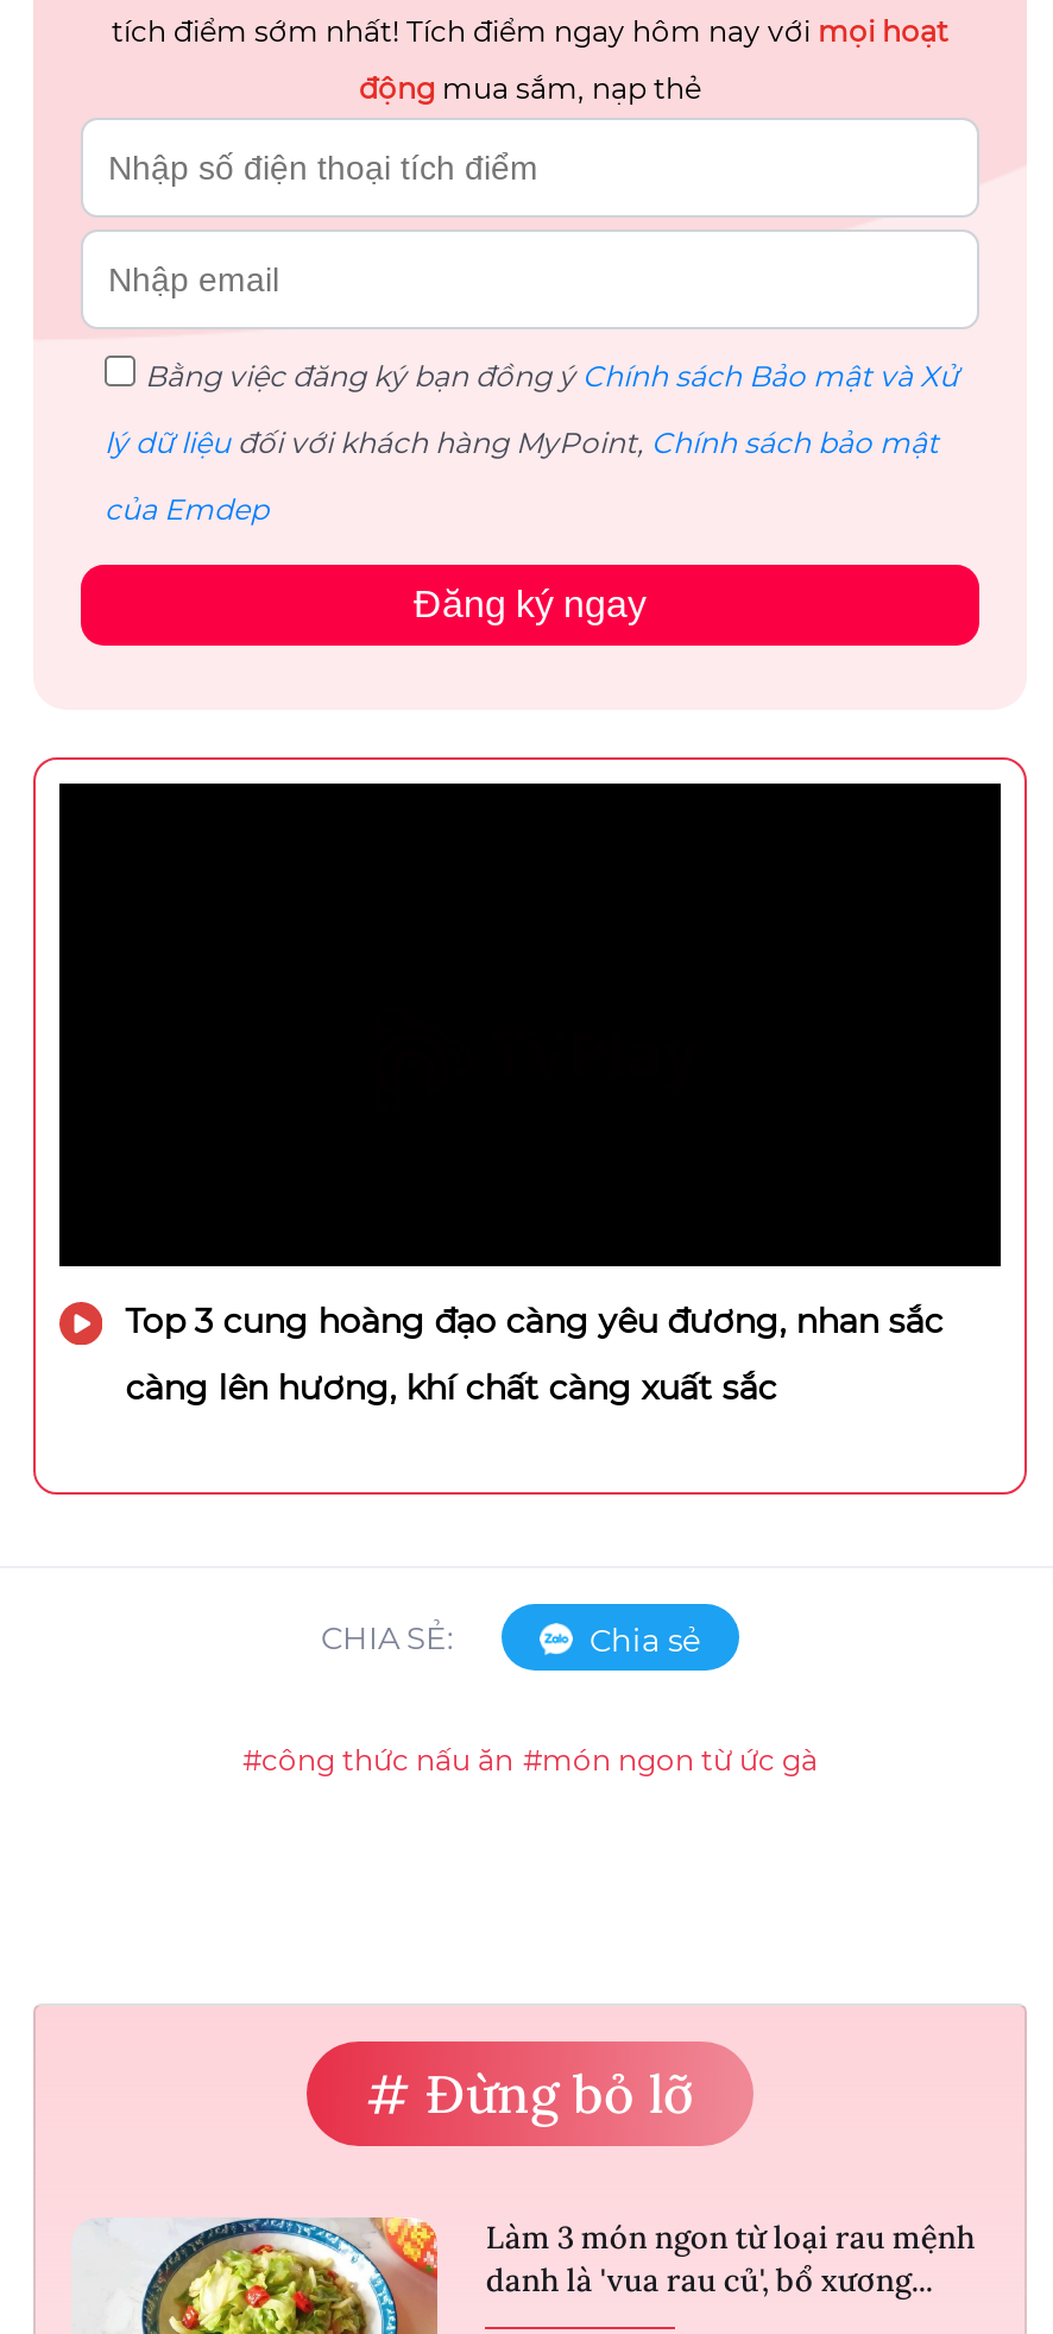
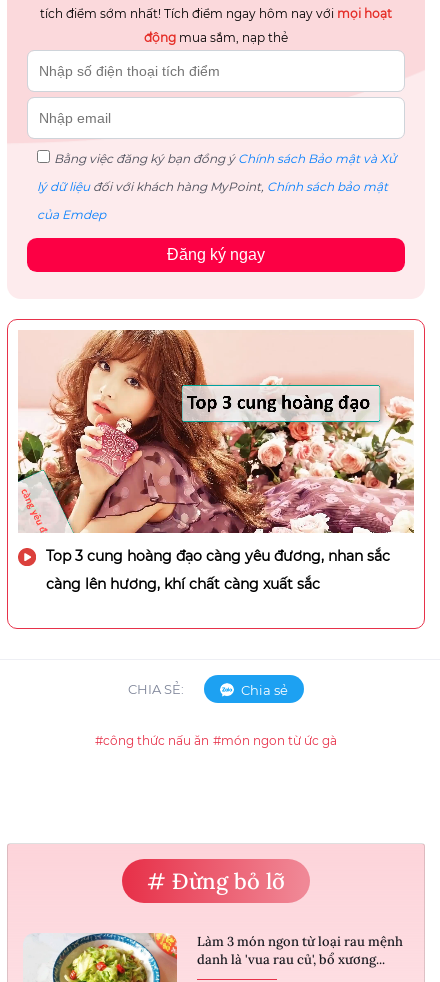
none -> [17,329,415,534] [image]

